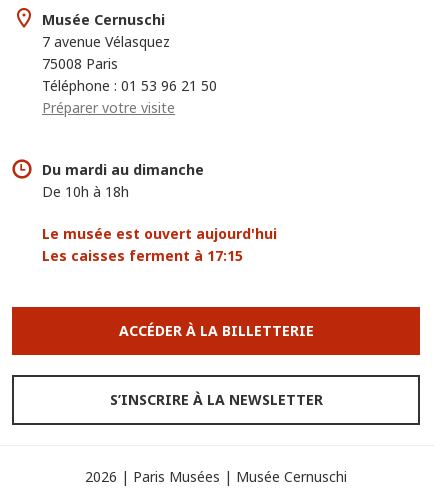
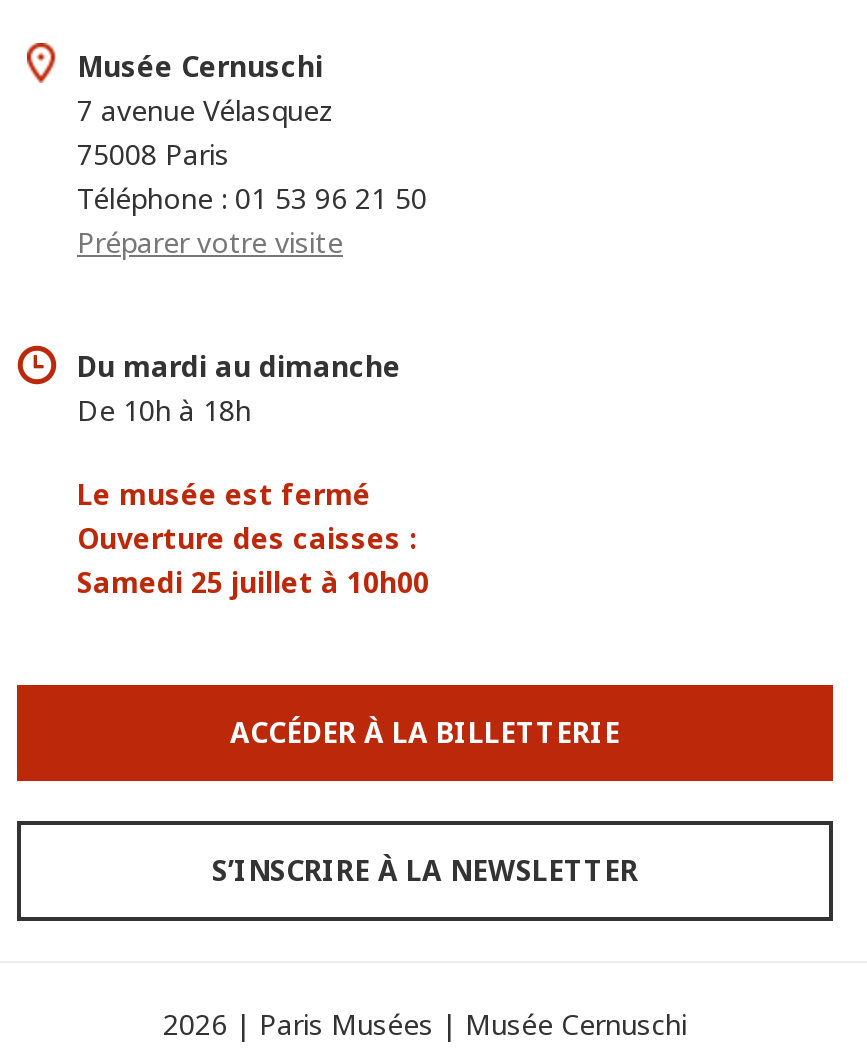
[42,224,277,265] Le musée est ouvert aujourd'hui | Les caisses ferment à 17:15 -> [77,475,429,601] Le musée est fermé | Ouverture des caisses : | Samedi 25 juillet à 10h00

